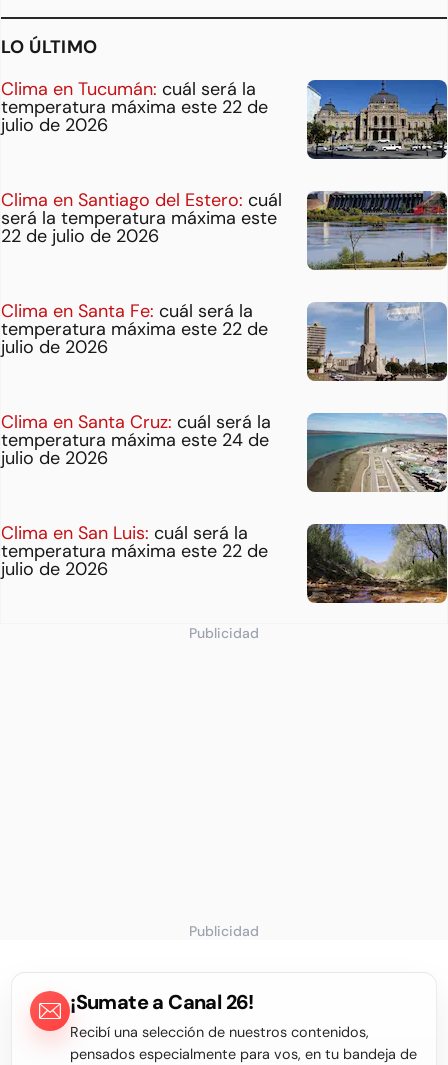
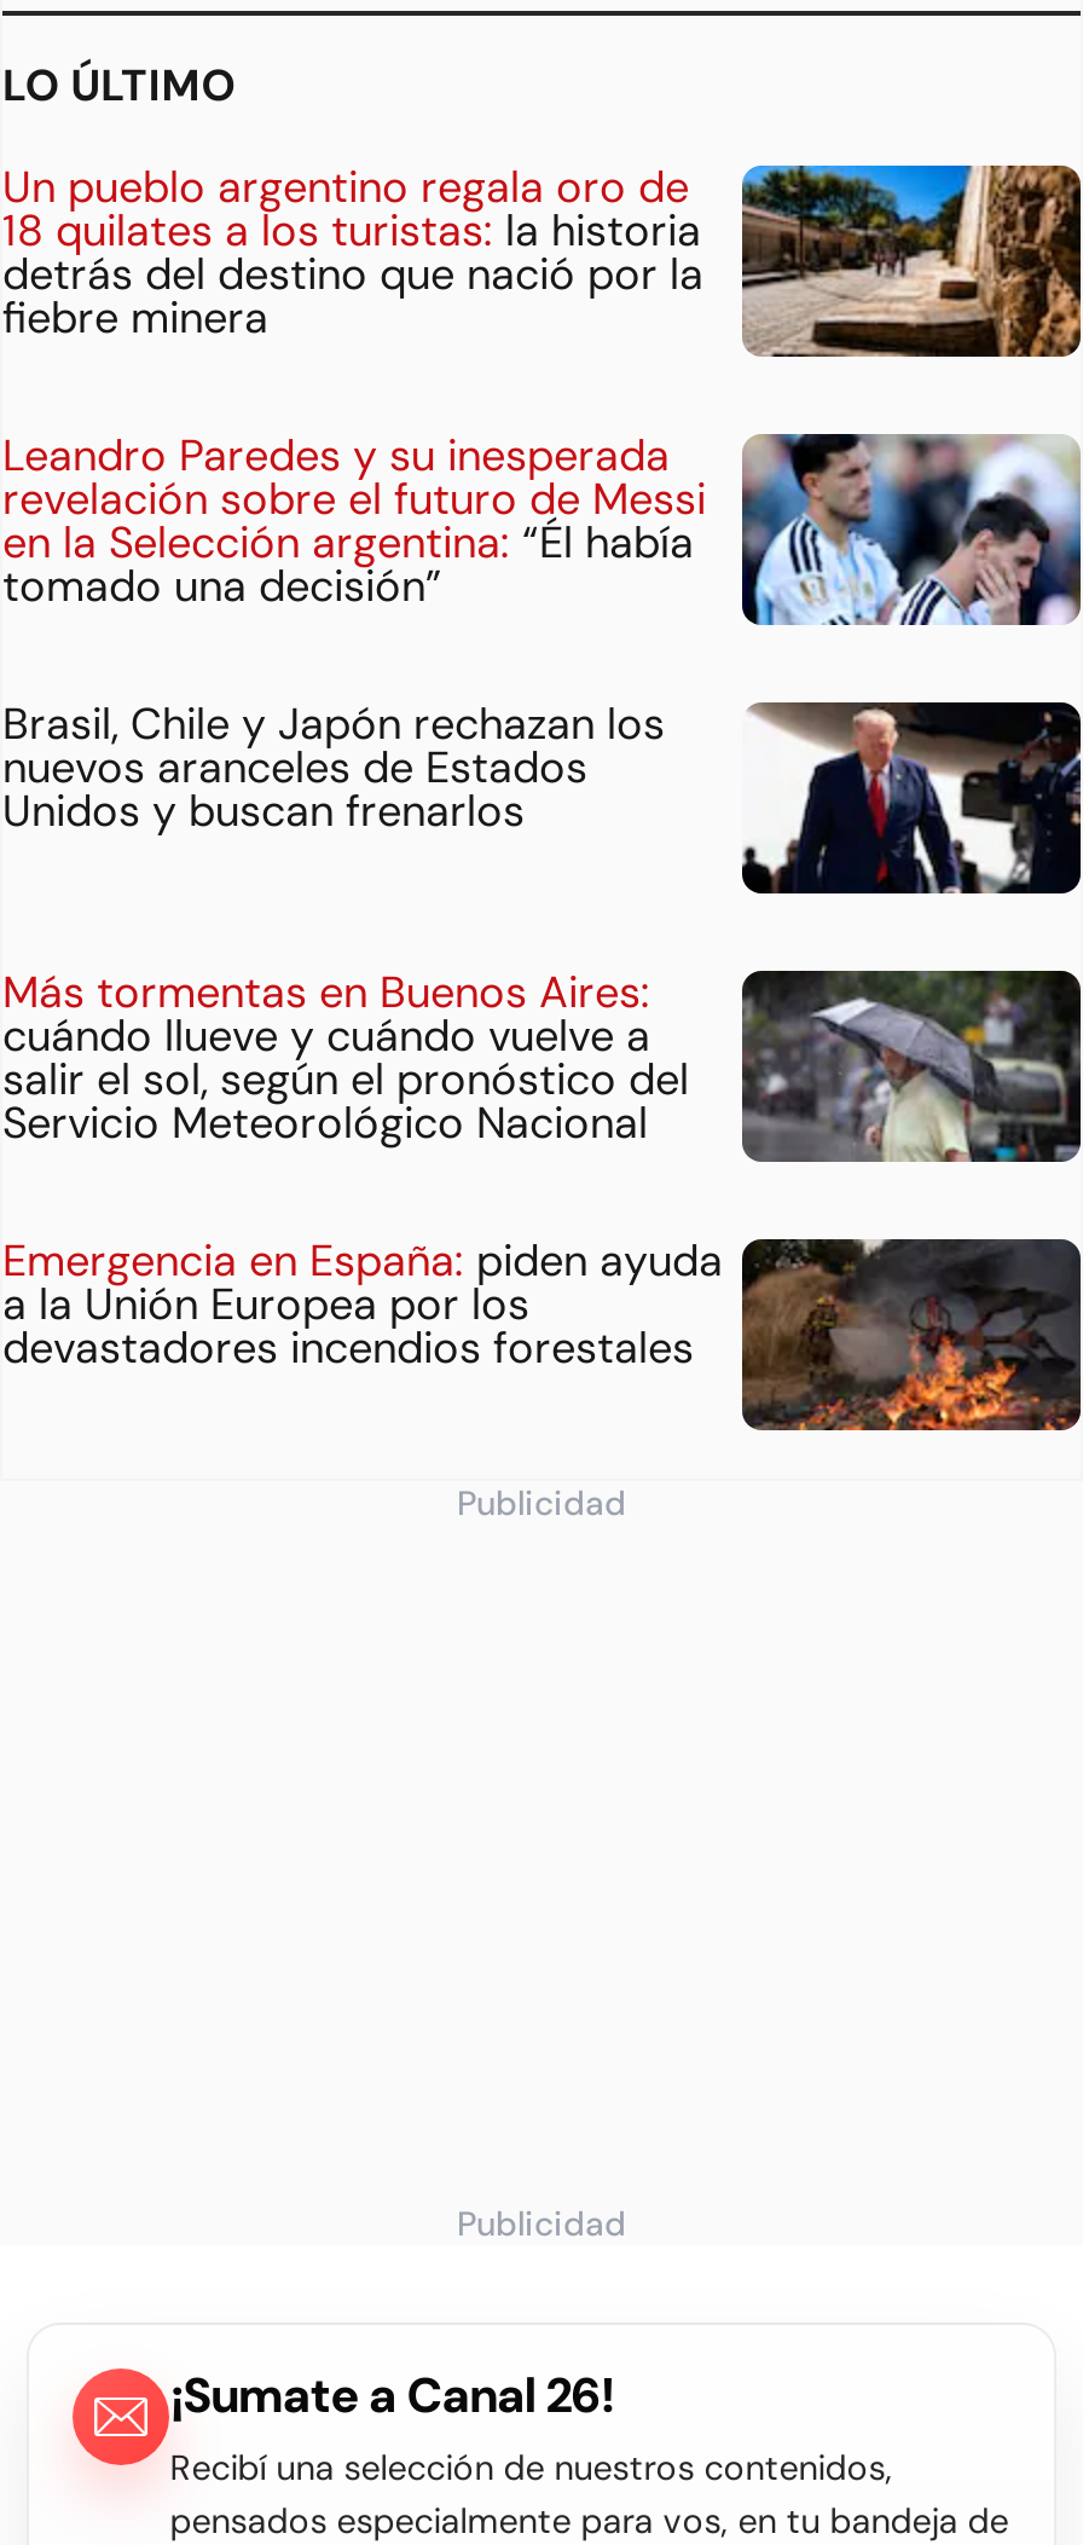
[1,77,445,160] [image] | Clima en Tucumán: cuál será la | temperatura máxima este 22 de | julio de 2026 -> [2,157,1076,359] [image] | Un pueblo argentino regala oro de | 18 quilates a los turistas: la historia | detrás del destino que nació por la | fiebre minera
[1,188,445,271] [image] | Clima en Santiago del Estero: cuál | será la temperatura máxima este | 22 de julio de 2026 -> [2,425,1076,627] [image] | Leandro Paredes y su inesperada | revelación sobre el futuro de Messi | en la Selección argentina: “Él había | tomado una decisión”
[1,299,445,382] [image] | Clima en Santa Fe: cuál será la | temperatura máxima este 22 de | julio de 2026 -> [2,694,1076,896] [image] | Brasil, Chile y Japón rechazan los | nuevos aranceles de Estados | Unidos y buscan frenarlos
[1,410,445,493] [image] | Clima en Santa Cruz: cuál será la | temperatura máxima este 24 de | julio de 2026 -> [2,962,1076,1164] [image] | Más tormentas en Buenos Aires: | cuándo llueve y cuándo vuelve a | salir el sol, según el pronóstico del | Servicio Meteorológico Nacional
[1,521,445,604] [image] | Clima en San Luis: cuál será la | temperatura máxima este 22 de | julio de 2026 -> [2,1231,1076,1433] [image] | Emergencia en España: piden ayuda | a la Unión Europea por los | devastadores incendios forestales

